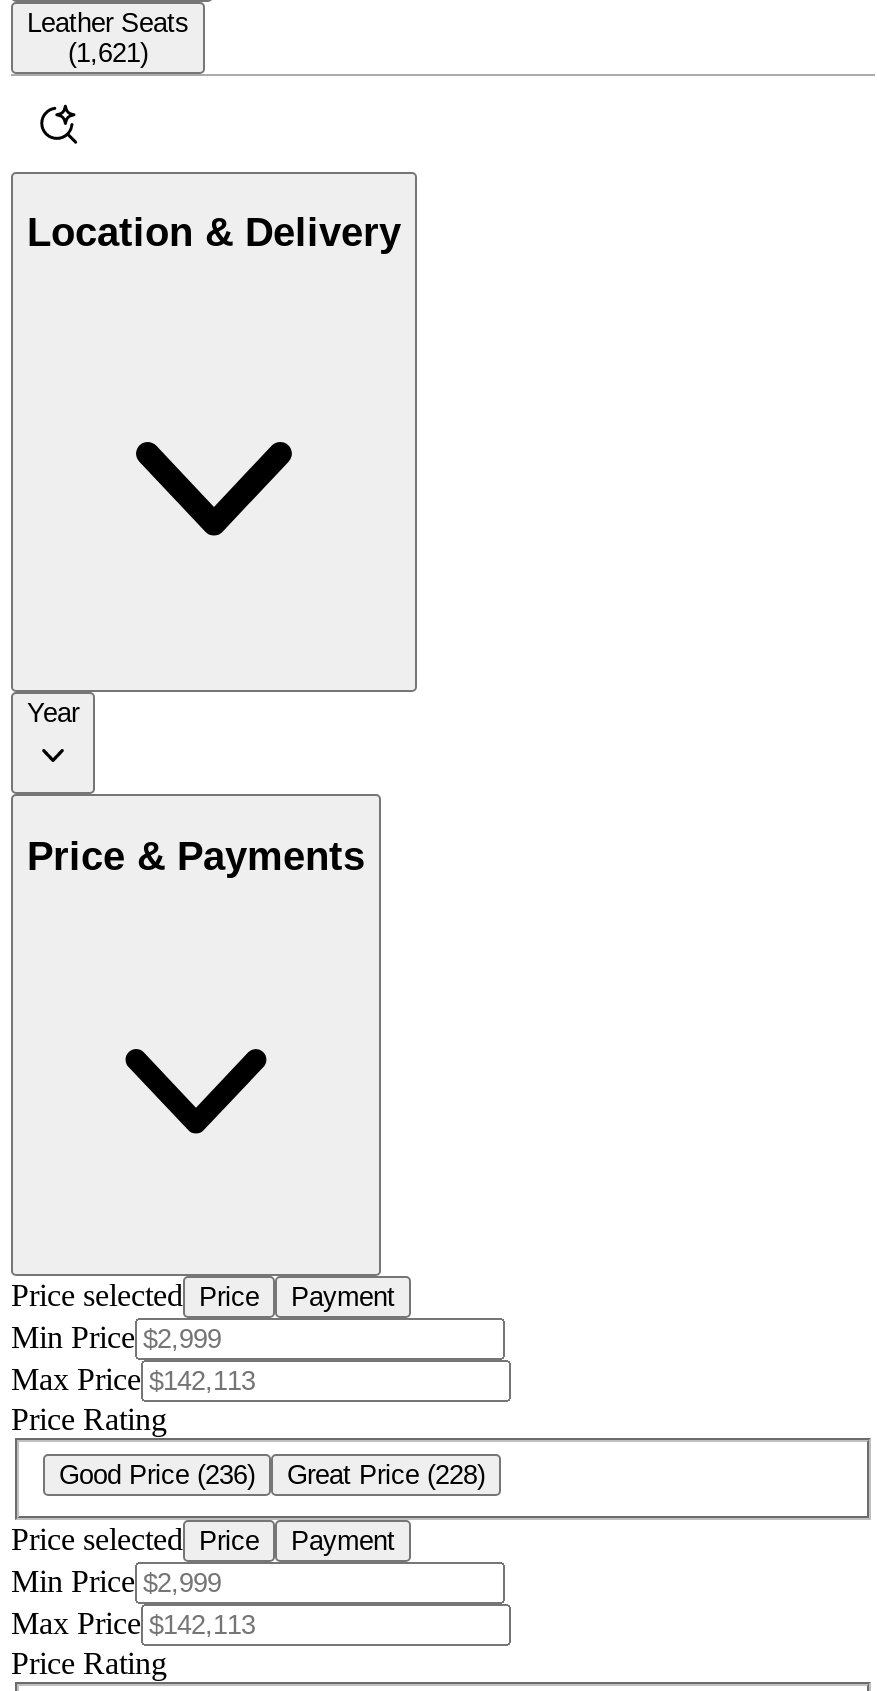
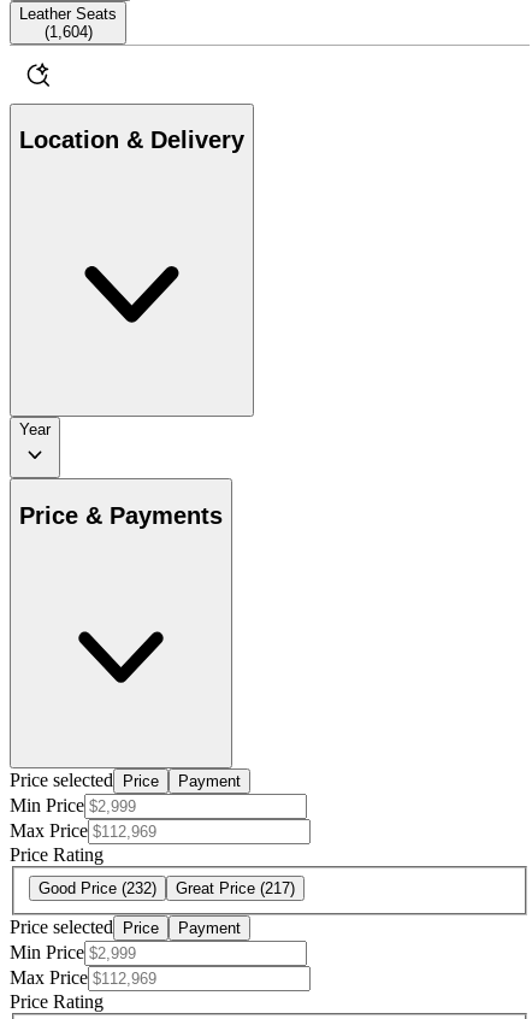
[68,38,148,68] (1,621) -> [44,23,92,41] (1,604)
[59,1459,255,1489] Good Price (236) -> [39,879,156,897] Good Price (232)
[287,1459,485,1489] Great Price (228) -> [176,879,295,897] Great Price (217)

